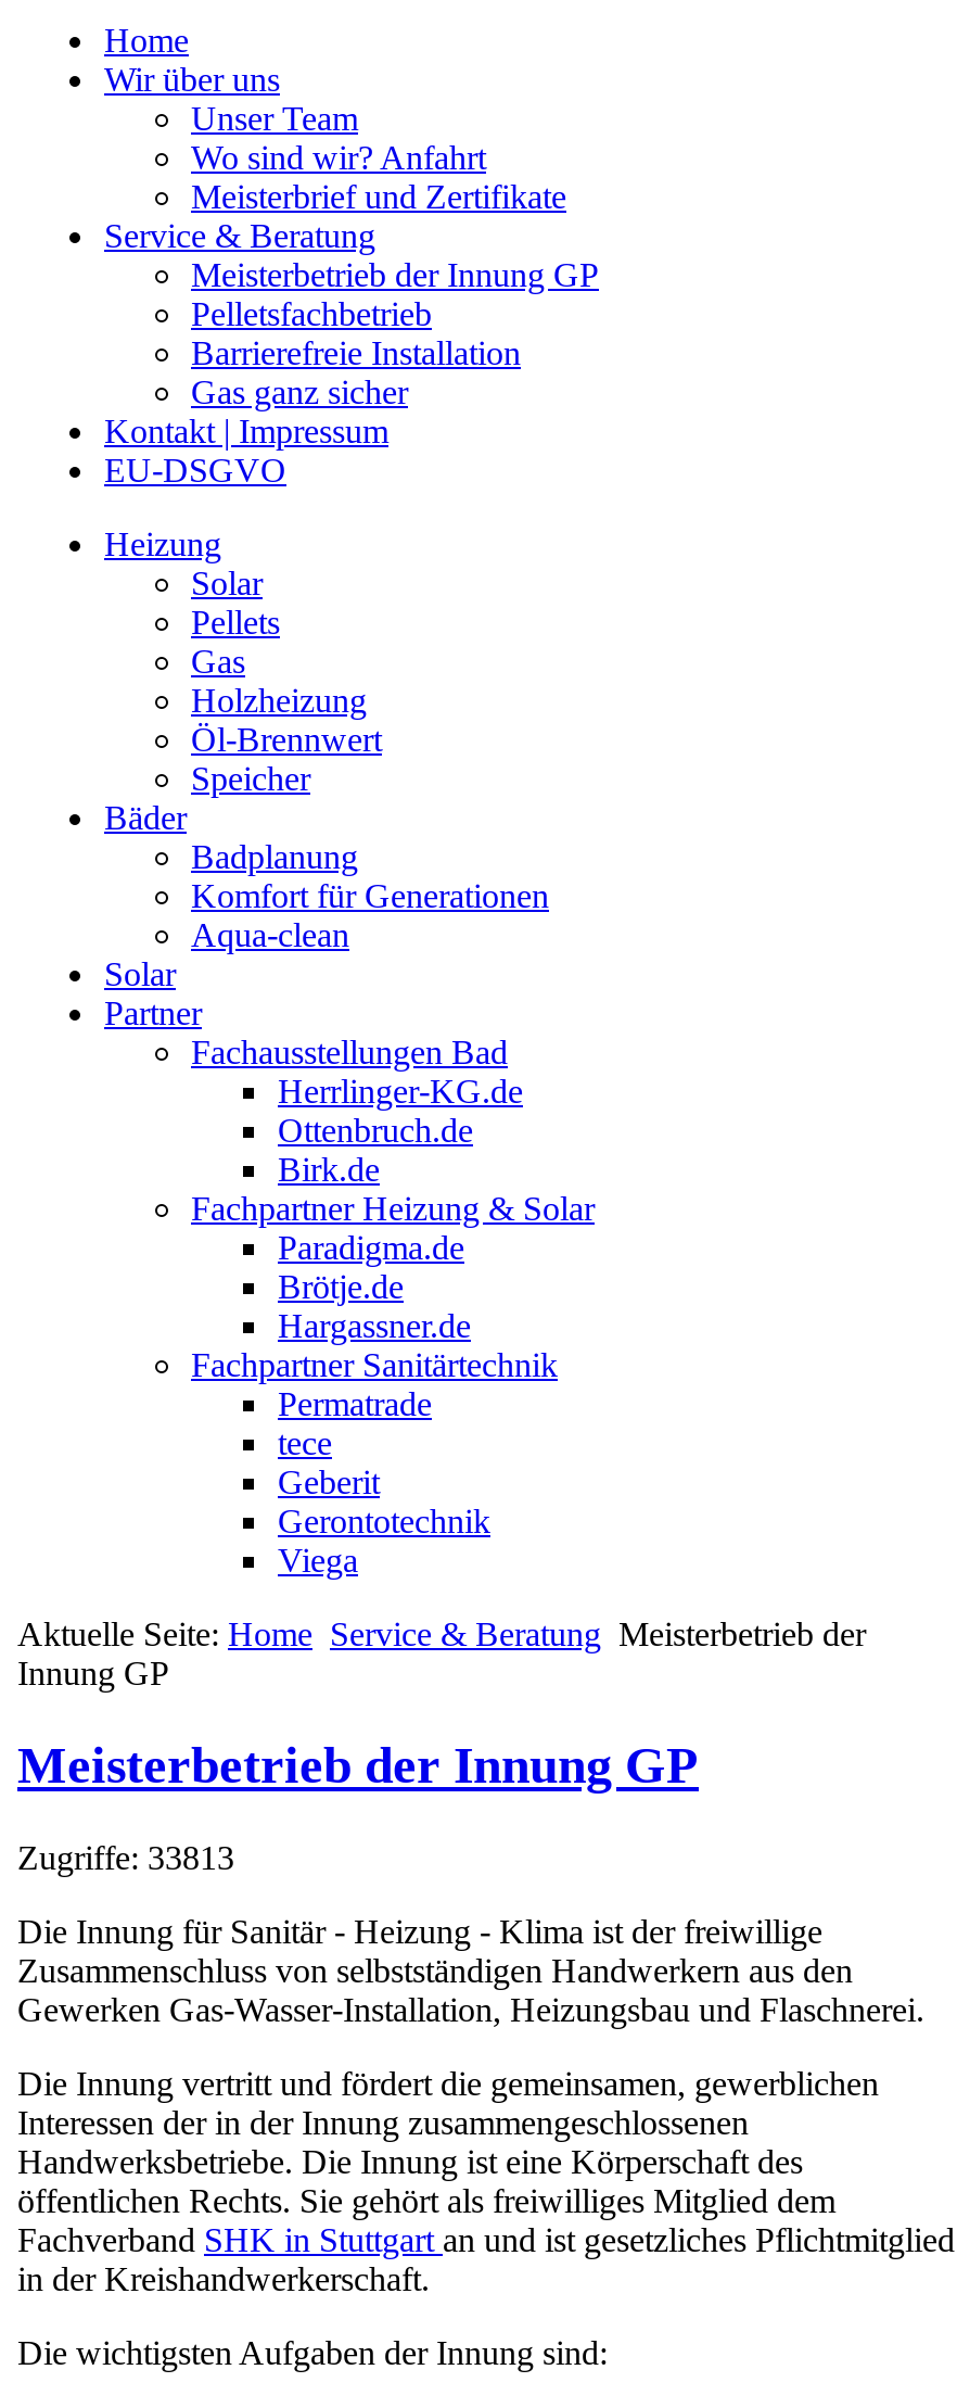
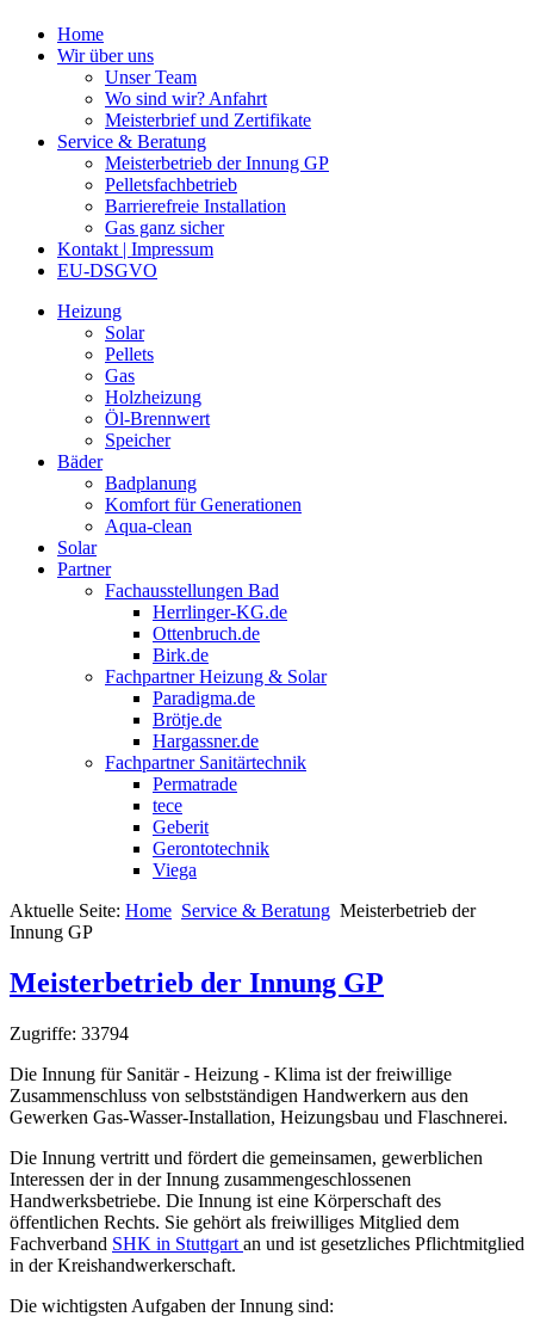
[17,1838,234,1875] Zugriffe: 33813 -> [10,1023,129,1043] Zugriffe: 33794

